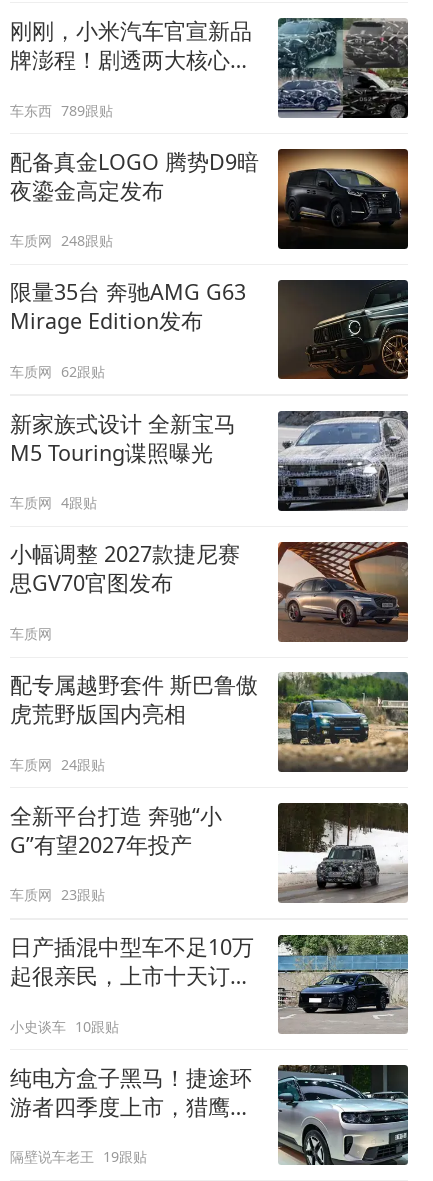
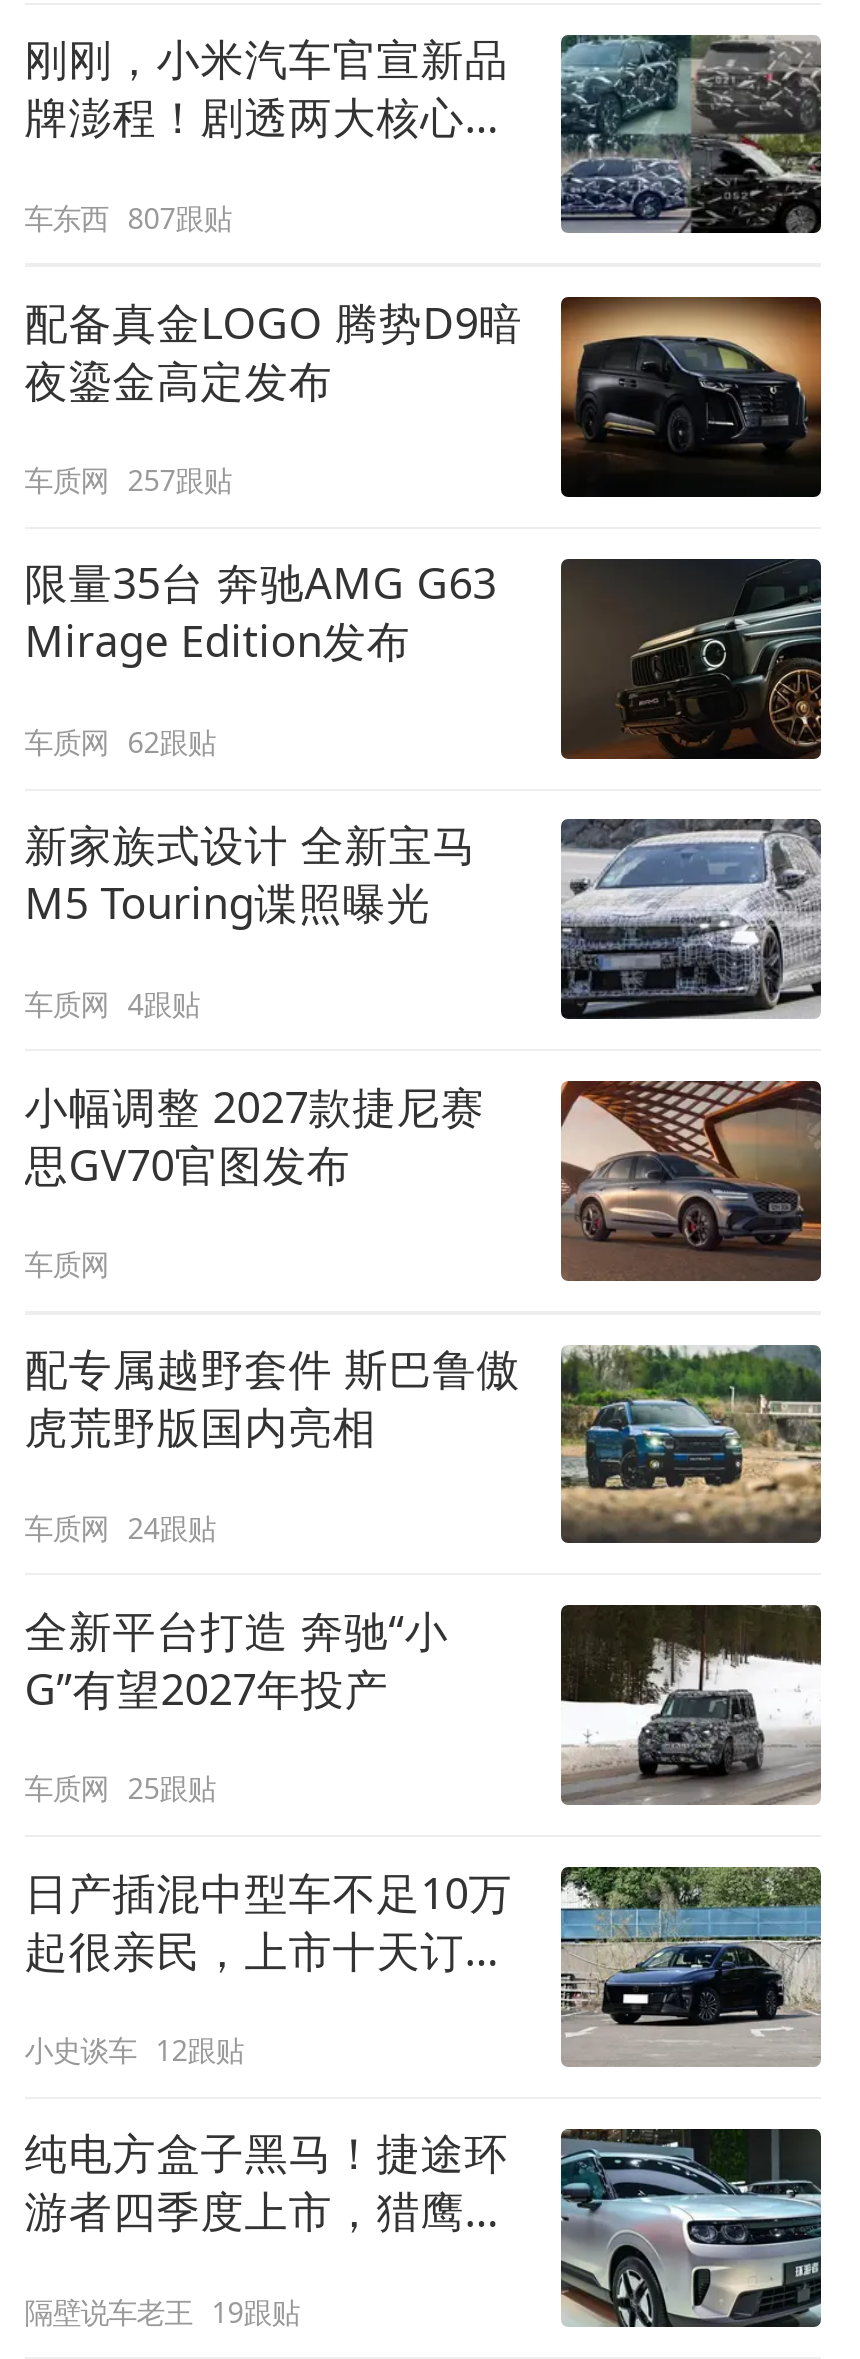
[10,100,113,119] 车东西 789跟贴 -> [24,198,232,236] 车东西 807跟贴
[10,231,113,250] 车质网 248跟贴 -> [24,461,232,499] 车质网 257跟贴
[10,885,105,904] 车质网 23跟贴 -> [24,1769,216,1807] 车质网 25跟贴
[10,1017,119,1036] 小史谈车 10跟贴 -> [24,2031,244,2069] 小史谈车 12跟贴

